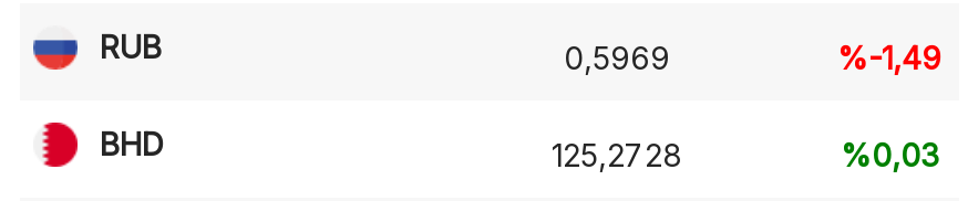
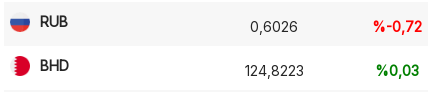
[564,38,670,76] 0,5969 -> [250,18,298,35] 0,6026
[837,38,941,76] %-1,49 -> [372,18,422,35] %-0,72
[552,135,682,173] 125,2728 -> [244,62,303,79] 124,8223

